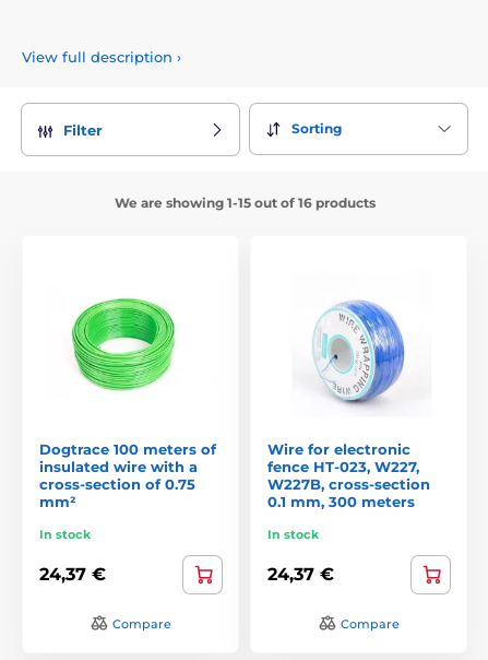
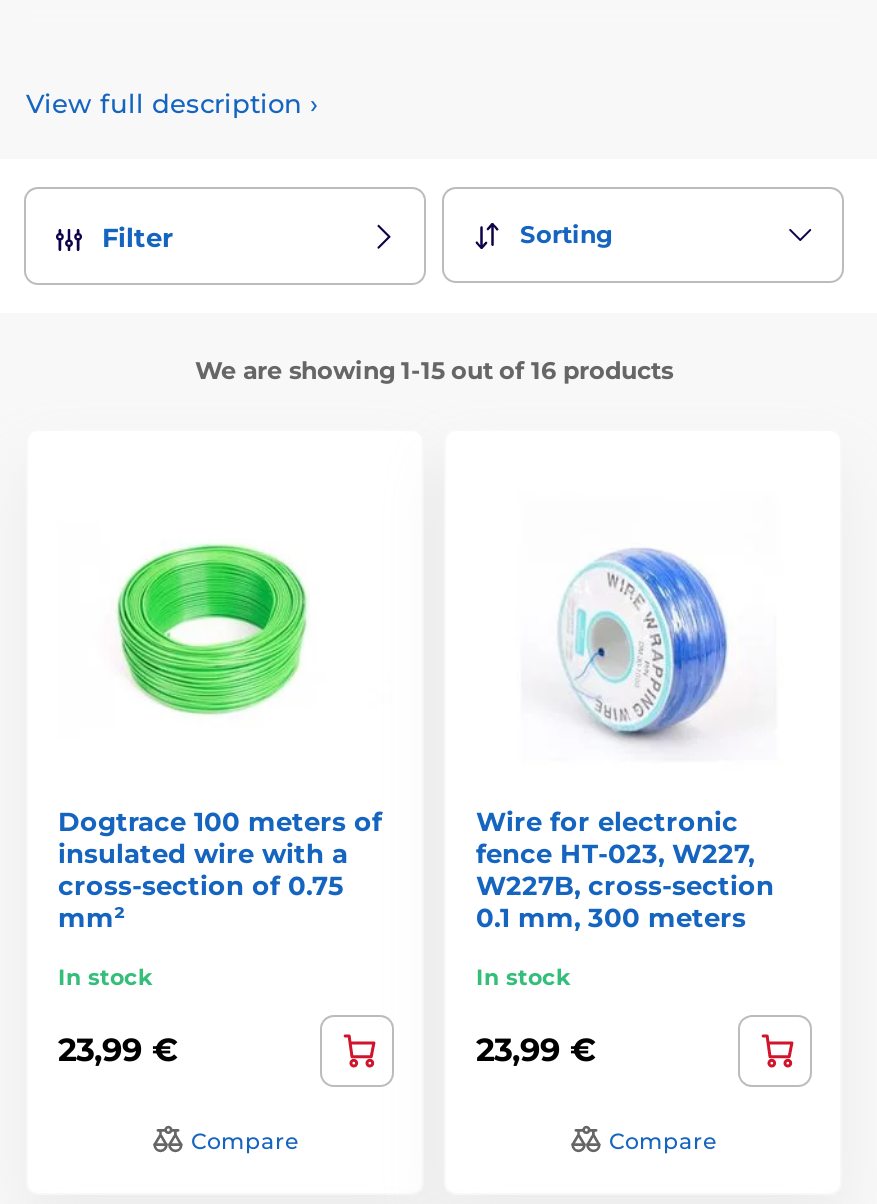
[39,564,106,585] 24,37 € -> [58,1031,178,1069] 23,99 €
[267,564,334,585] 24,37 € -> [476,1031,596,1069] 23,99 €

